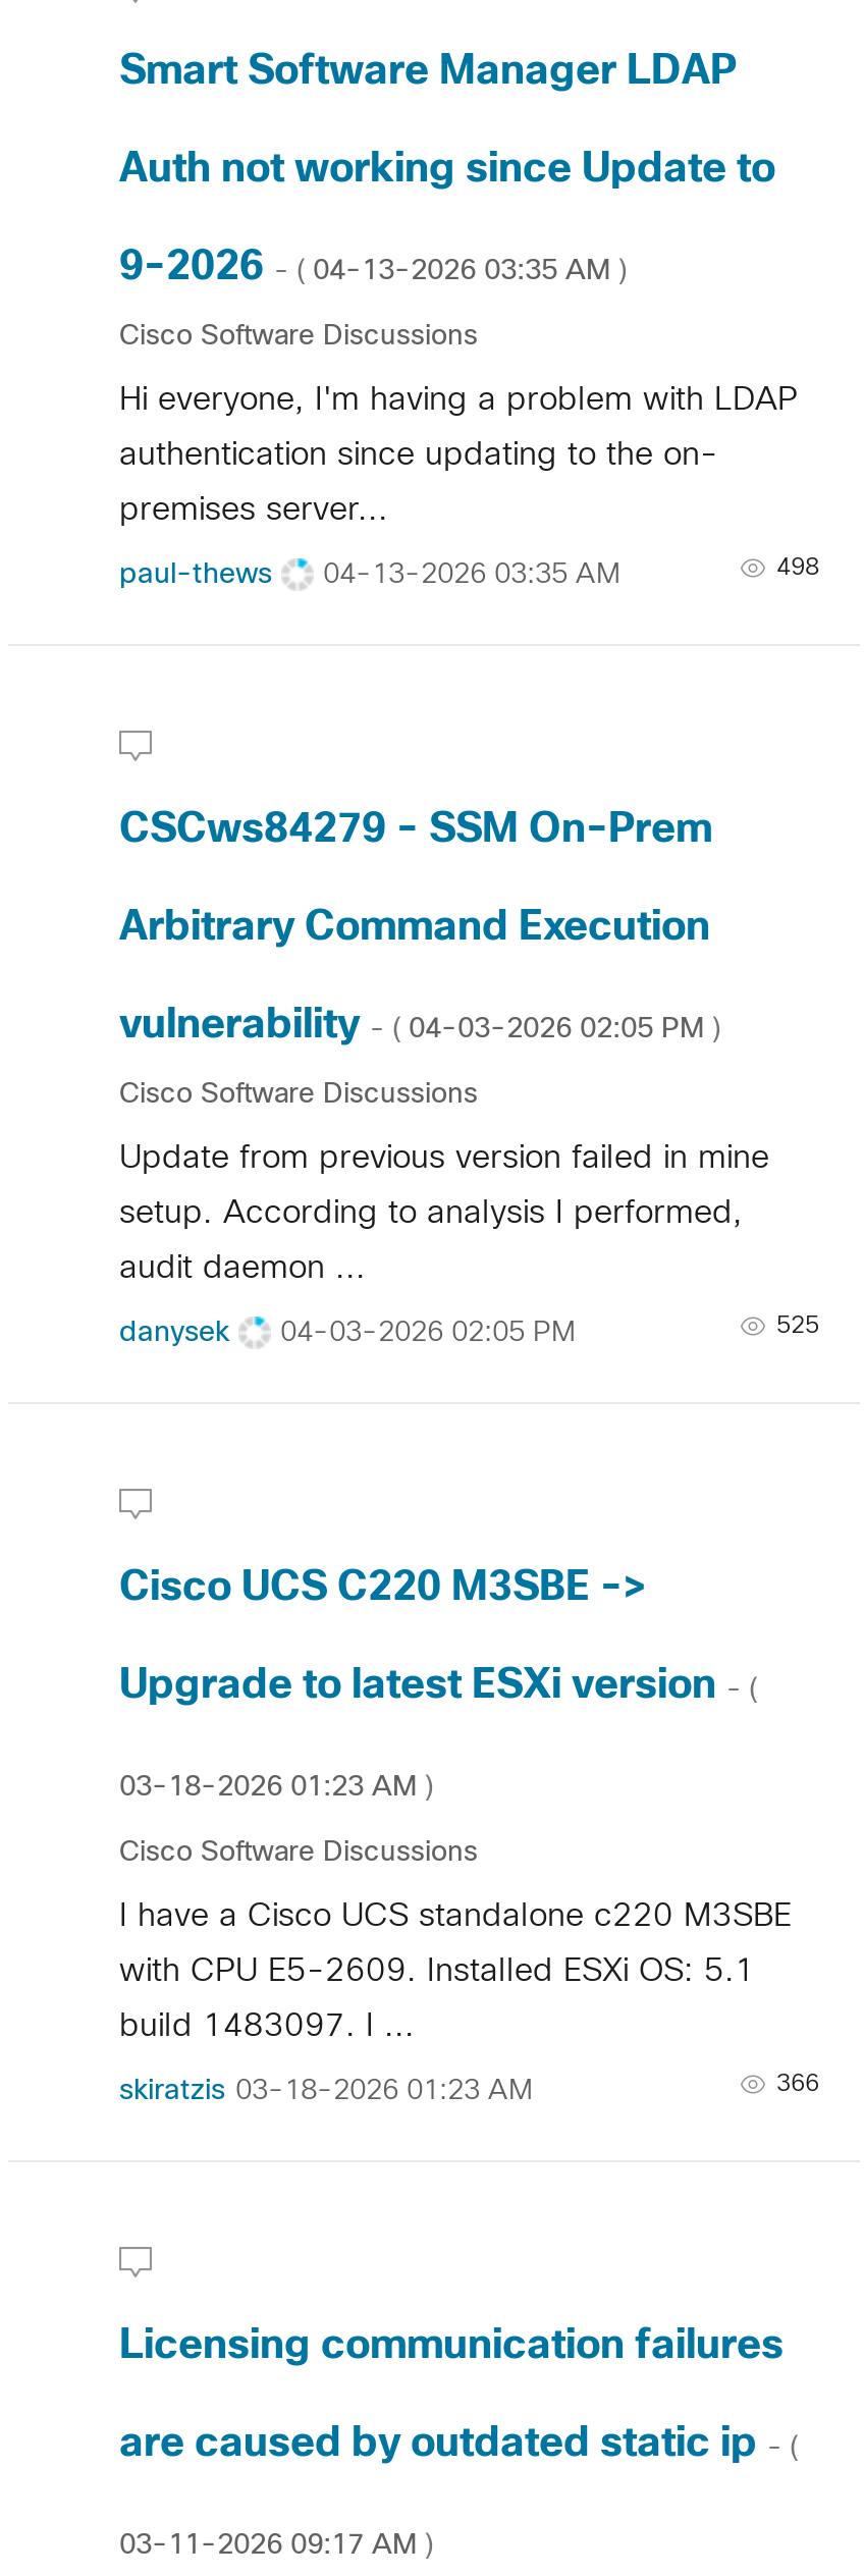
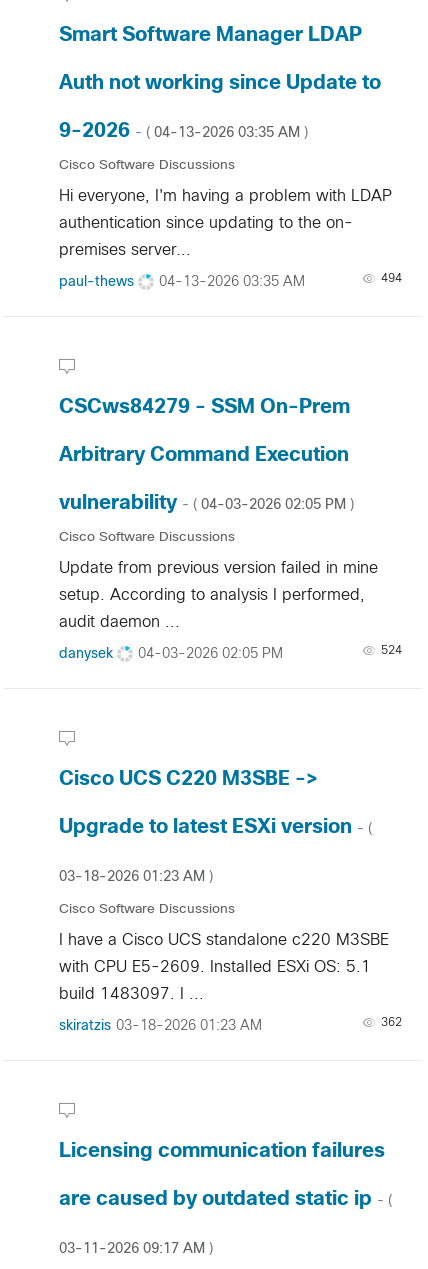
[768,556,819,581] 498 -> [377,273,402,285] 494
[768,1314,819,1339] 525 -> [377,645,402,657] 524
[768,2073,819,2097] 366 -> [377,1017,402,1029] 362

